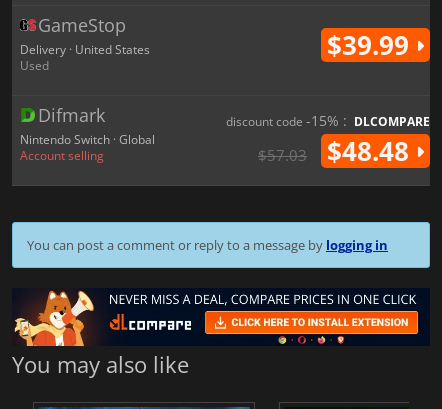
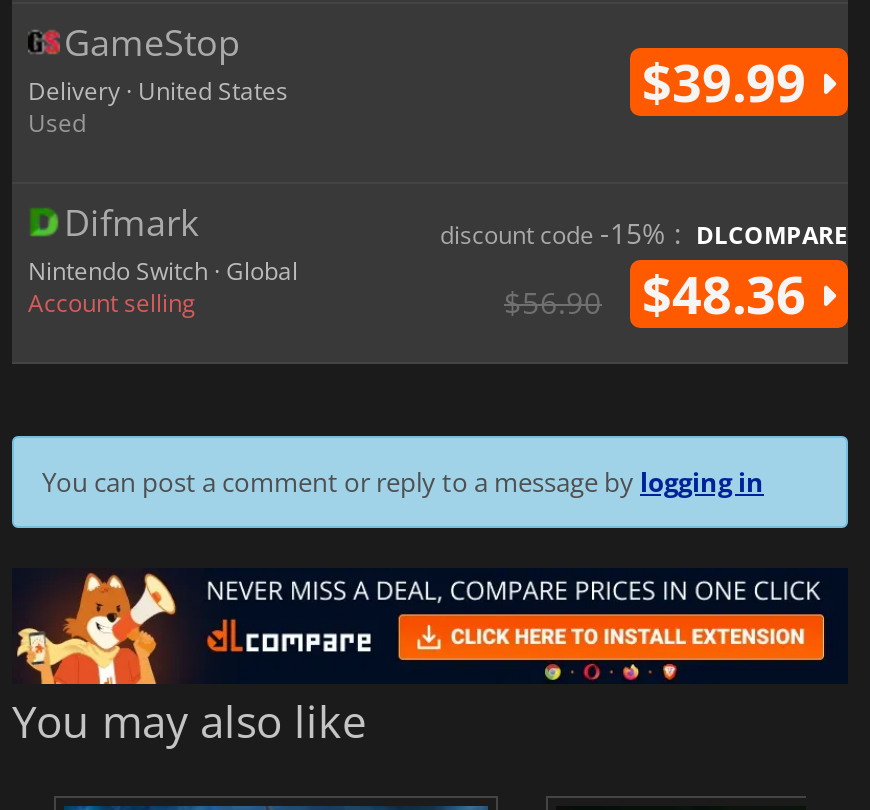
[327,133,416,169] $48.48 -> [642,259,820,331] $48.36
[258,145,307,165] $57.03 -> [504,283,602,323] $56.90

